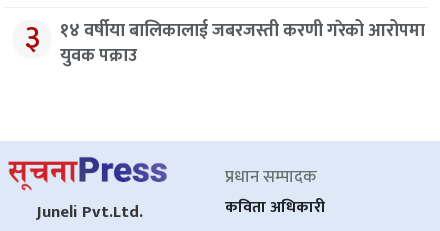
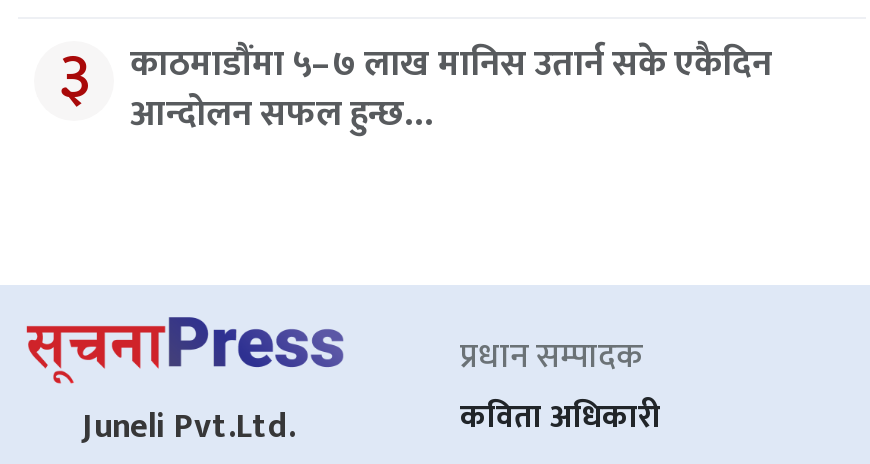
[60,16,425,71] १४ वर्षीया बालिकालाई जबरजस्ती करणी गरेको आरोपमा | युवक पक्राउ -> [130,35,772,145] काठमाडौंमा ५–७ लाख मानिस उतार्न सके एकैदिन | आन्दोलन सफल हुन्छ…

